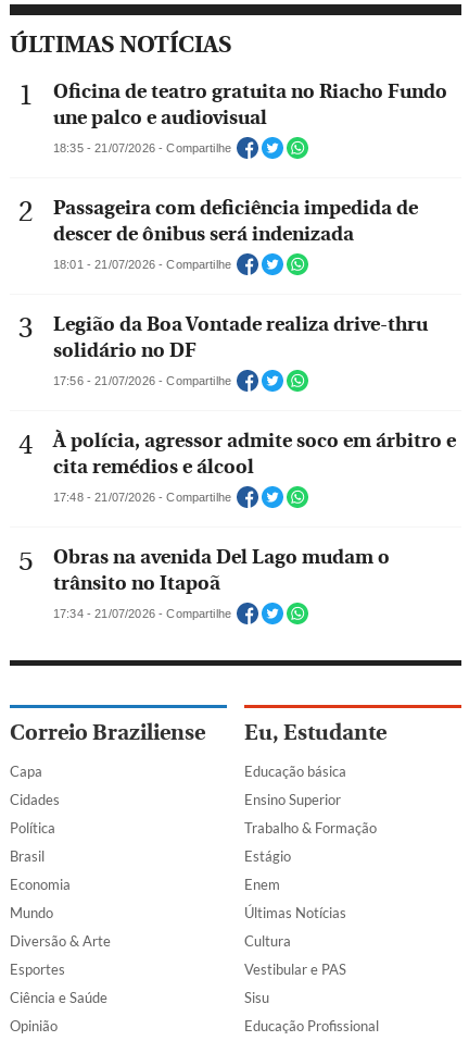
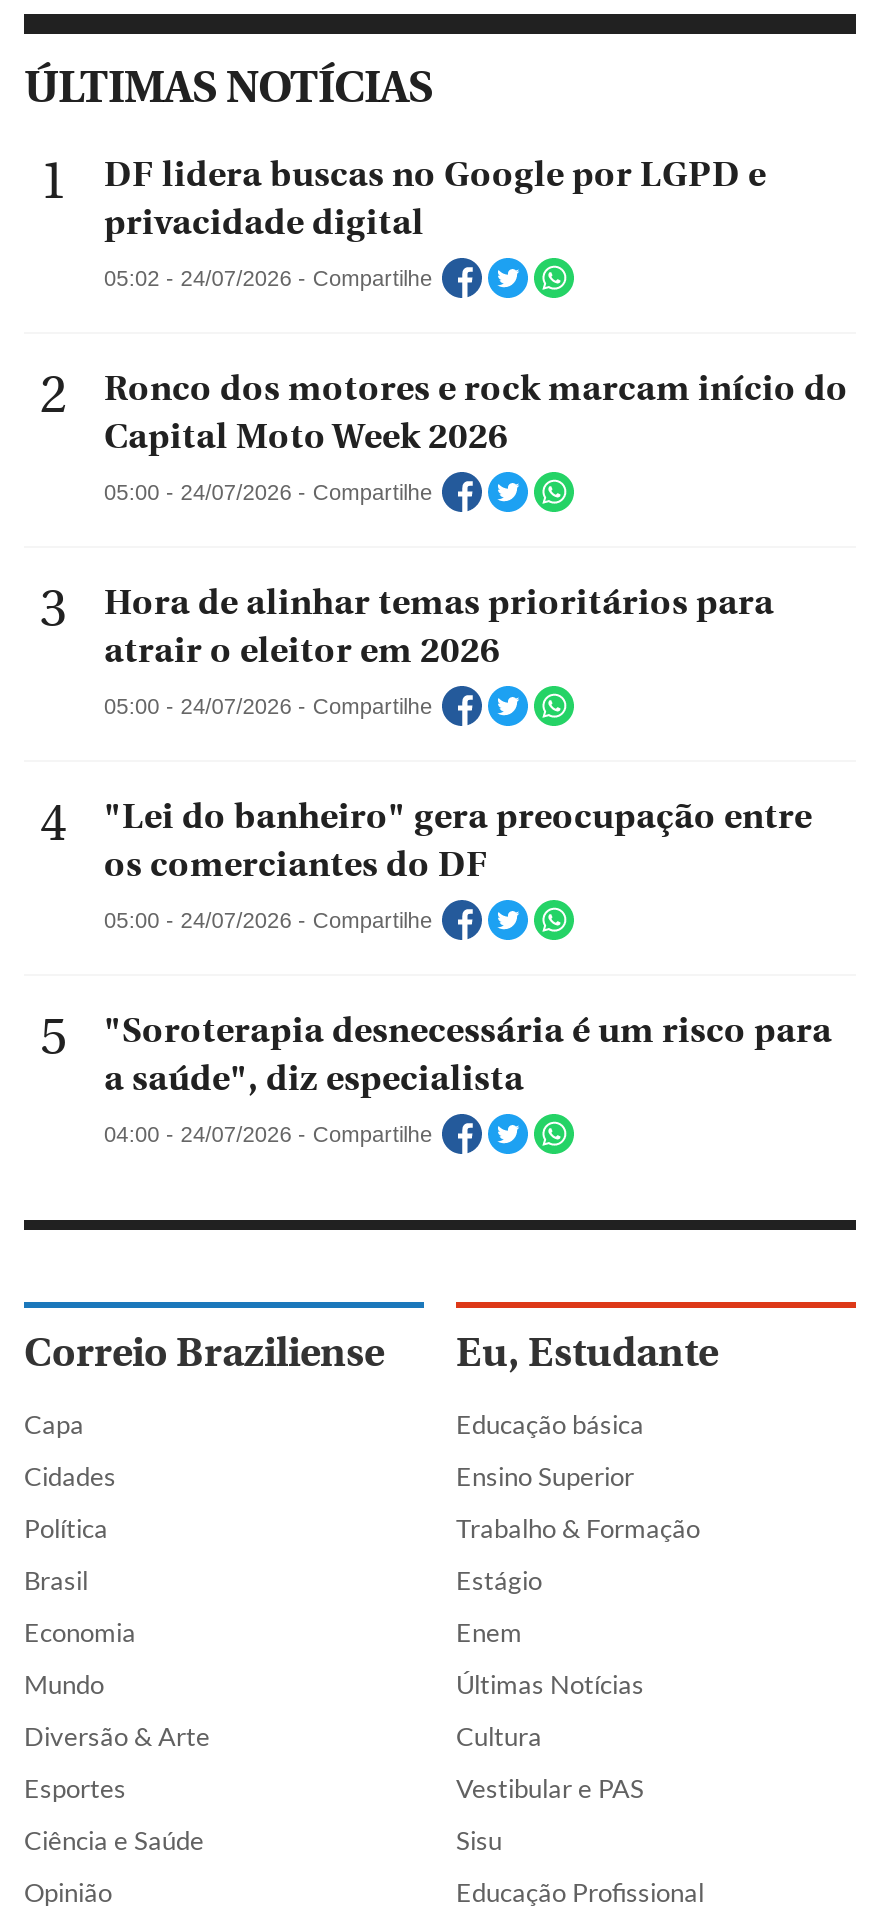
[53,80,447,129] Oficina de teatro gratuita no Riacho Fundo | une palco e audiovisual -> [104,153,766,243] DF lidera buscas no Google por LGPD e | privacidade digital
[53,142,231,155] 18:35 - 21/07/2026 - Compartilhe -> [104,266,432,290] 05:02 - 24/07/2026 - Compartilhe
[53,197,418,246] Passageira com deficiência impedida de | descer de ônibus será indenizada -> [104,367,848,457] Ronco dos motores e rock marcam início do | Capital Moto Week 2026
[53,258,231,271] 18:01 - 21/07/2026 - Compartilhe -> [104,480,432,504] 05:00 - 24/07/2026 - Compartilhe
[53,313,428,362] Legião da Boa Vontade realiza drive-thru | solidário no DF -> [104,581,774,671] Hora de alinhar temas prioritários para | atrair o eleitor em 2026
[53,374,231,387] 17:56 - 21/07/2026 - Compartilhe -> [104,694,432,718] 05:00 - 24/07/2026 - Compartilhe
[53,429,456,478] À polícia, agressor admite soco em árbitro e | cita remédios e álcool -> [104,795,812,885] "Lei do banheiro" gera preocupação entre | os comerciantes do DF
[53,491,231,504] 17:48 - 21/07/2026 - Compartilhe -> [104,908,432,932] 05:00 - 24/07/2026 - Compartilhe
[53,546,390,595] Obras na avenida Del Lago mudam o | trânsito no Itapoã -> [104,1009,832,1099] "Soroterapia desnecessária é um risco para | a saúde", diz especialista
[53,607,231,620] 17:34 - 21/07/2026 - Compartilhe -> [104,1122,432,1146] 04:00 - 24/07/2026 - Compartilhe

